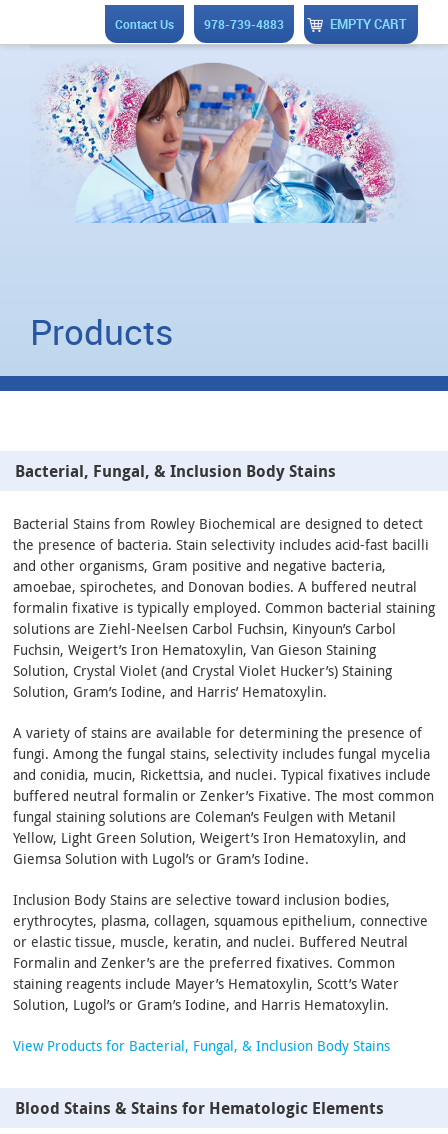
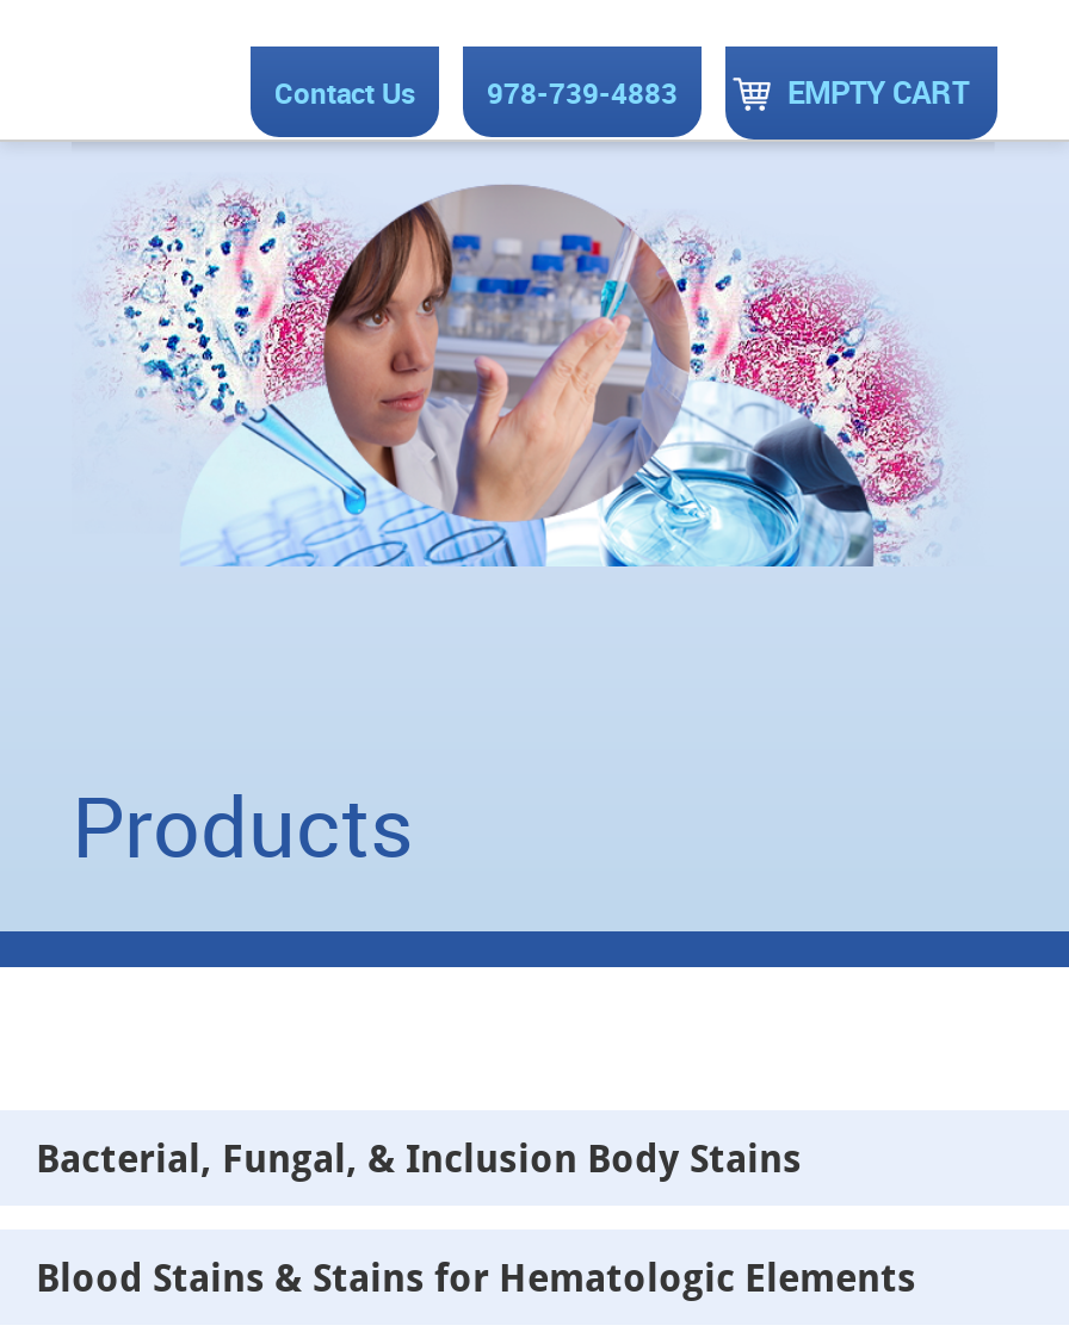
[13,514,435,1055] Bacterial Stains from Rowley Biochemical are designed to detect | the presence of bacteria. Stain selectivity includes acid-fast bacilli | and other organisms, Gram positive and negative bacteria, | amoebae, spirochetes, and Donovan bodies. A buffered neutral | formalin fixative is typically employed. Common bacterial staining | solutions are Ziehl-Neelsen Carbol Fuchsin, Kinyoun’s Carbol | Fuchsin, Weigert’s Iron Hematoxylin, Van Gieson Staining | Solution, Crystal Violet (and Crystal Violet Hucker’s) Staining | Solution, Gram’s Iodine, and Harris’ Hematoxylin. | A variety of stains are available for determining the presence of | fungi. Among the fungal stains, selectivity includes fungal mycelia | and conidia, mucin, Rickettsia, and nuclei. Typical fixatives include | buffered neutral formalin or Zenker’s Fixative. The most common | fungal staining solutions are Coleman’s Feulgen with Metanil | Yellow, Light Green Solution, Weigert’s Iron Hematoxylin, and | Giemsa Solution with Lugol’s or Gram’s Iodine. | Inclusion Body Stains are selective toward inclusion bodies, | erythrocytes, plasma, collagen, squamous epithelium, connective | or elastic tissue, muscle, keratin, and nuclei. Buffered Neutral | Formalin and Zenker’s are the preferred fixatives. Common | staining reagents include Mayer’s Hematoxylin, Scott’s Water | Solution, Lugol’s or Gram’s Iodine, and Harris Hematoxylin. | View Products for Bacterial, Fungal, & Inclusion Body Stains -> none

